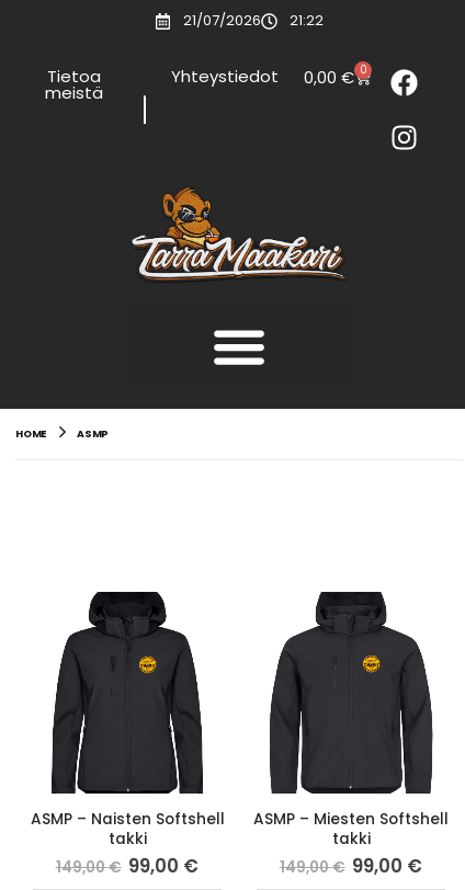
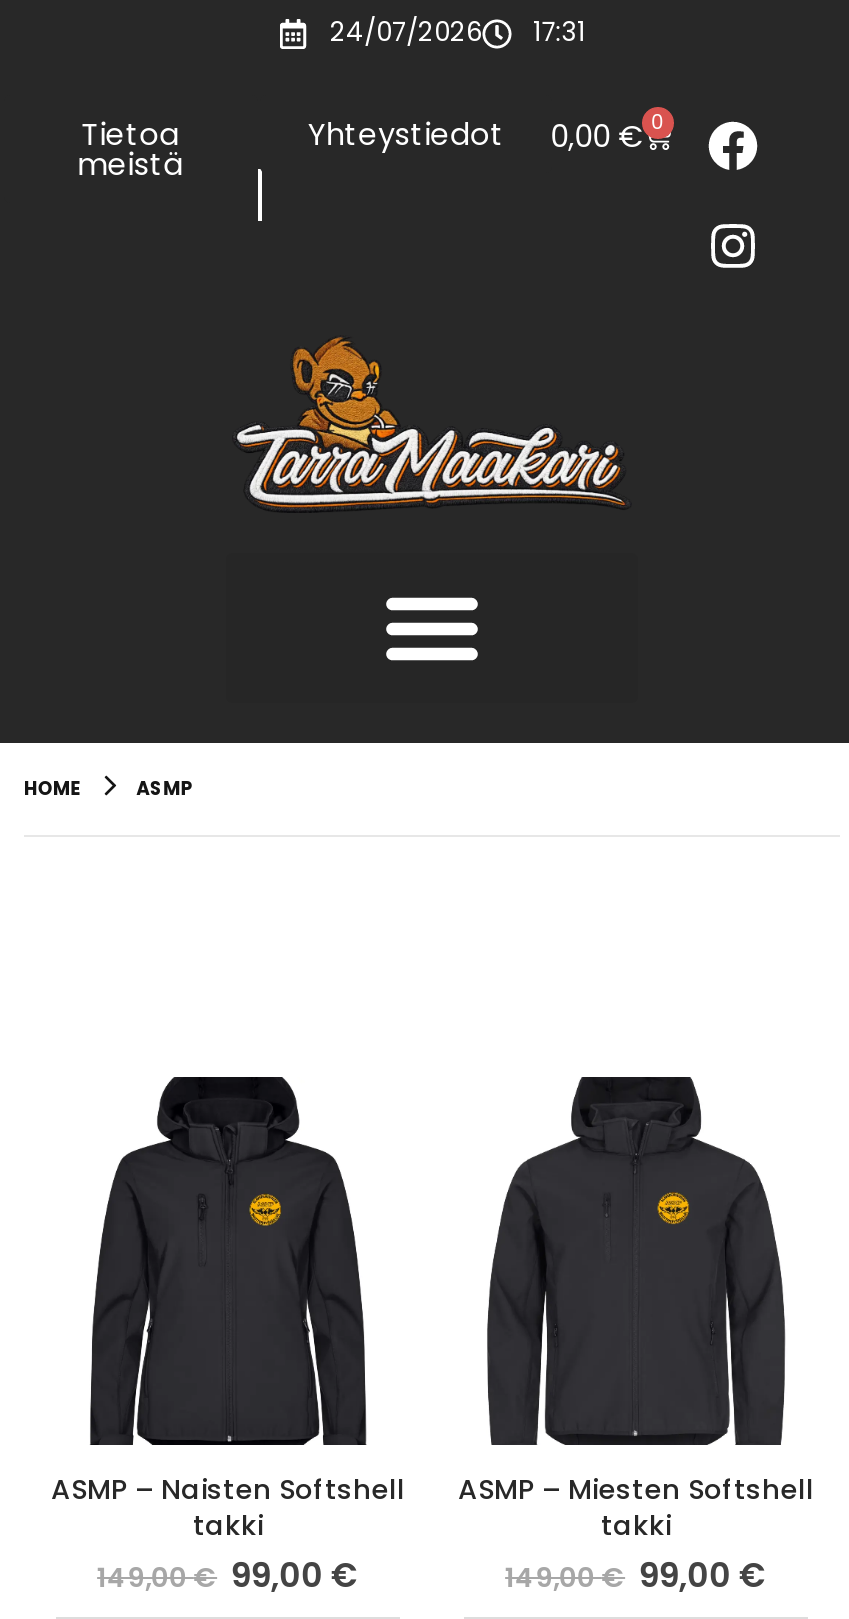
[183,10,261,31] 21/07/2026 -> [330,13,482,51] 24/07/2026
[289,10,323,31] 21:22 -> [534,13,586,51] 17:31

